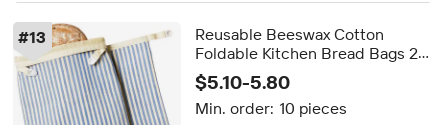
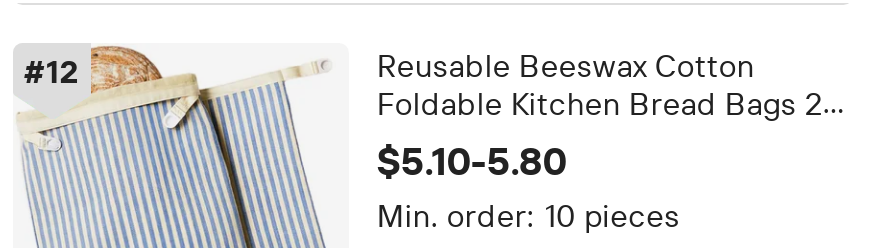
[18,28,46,47] #13 -> [24,54,80,92] #12

